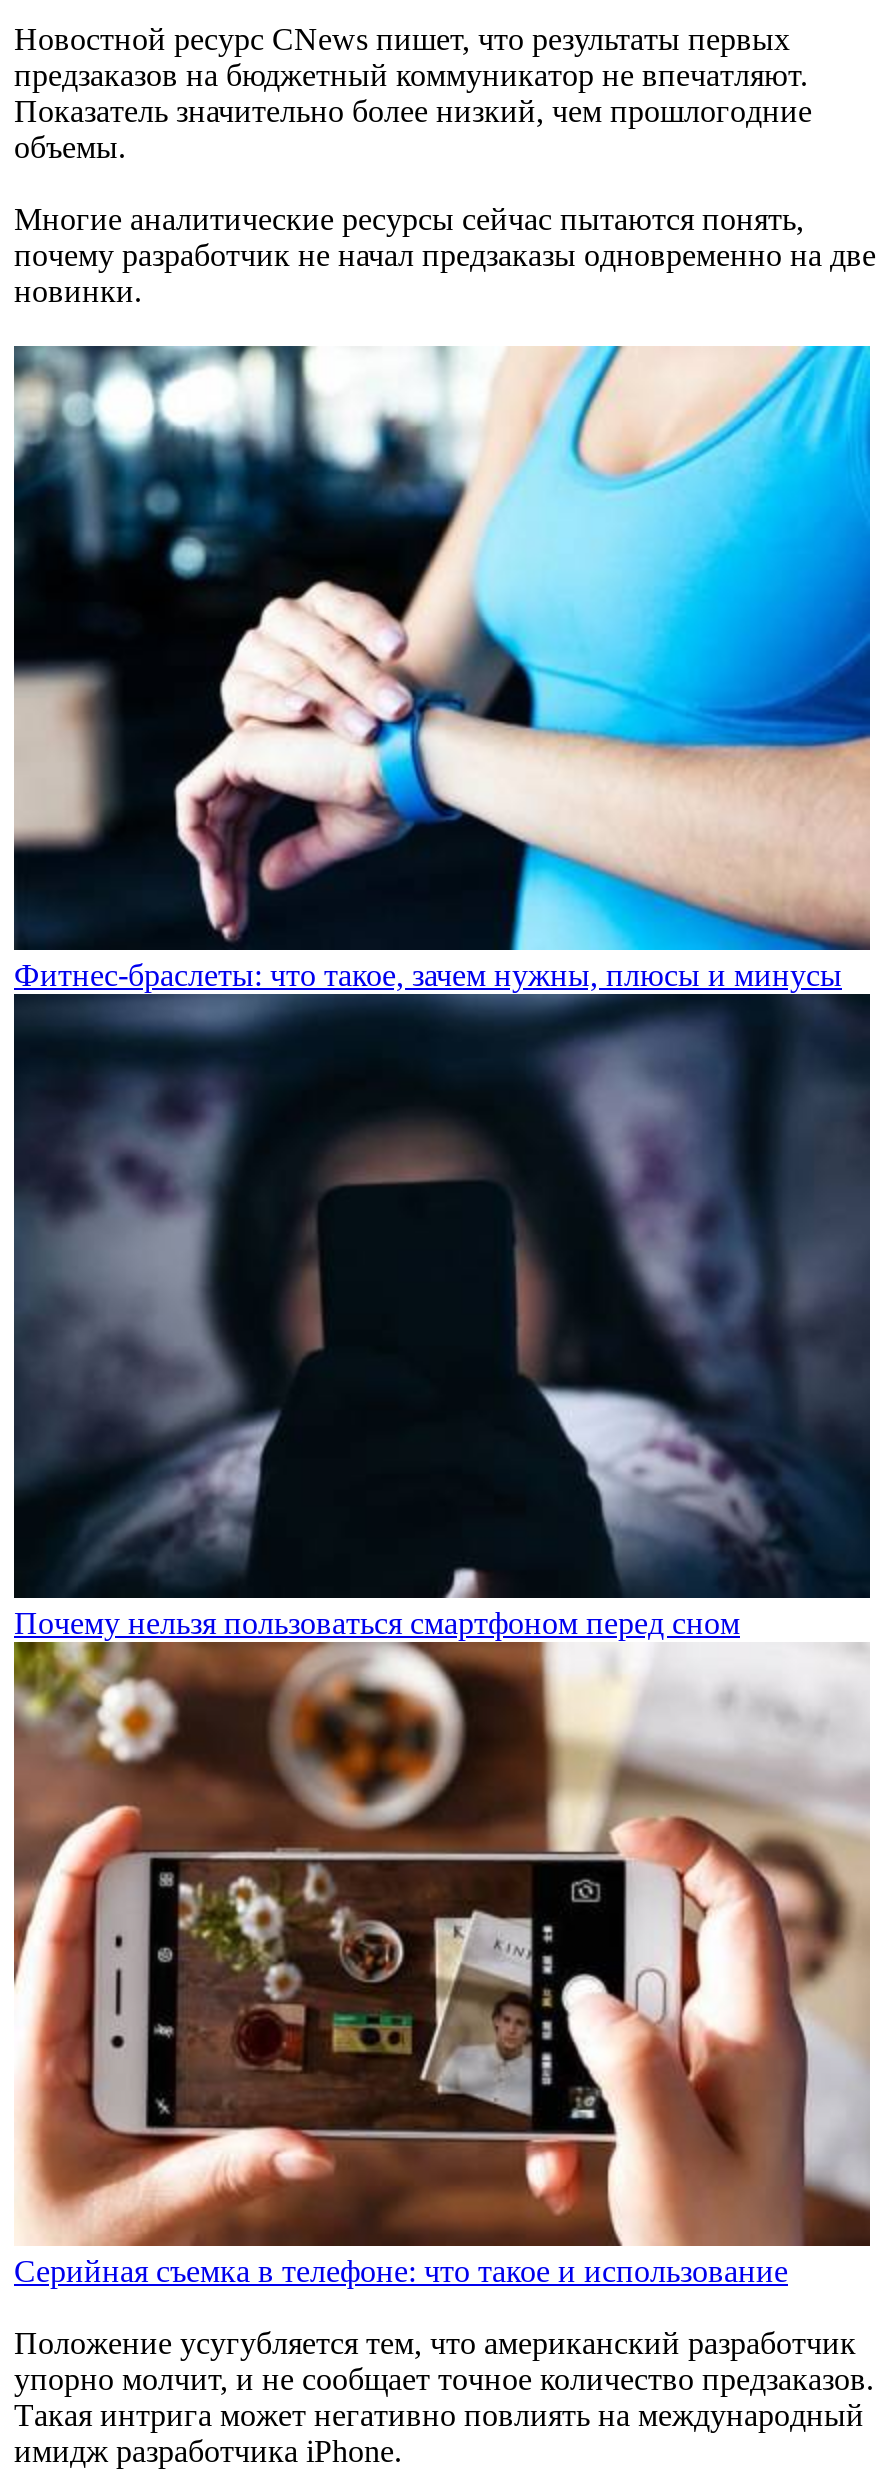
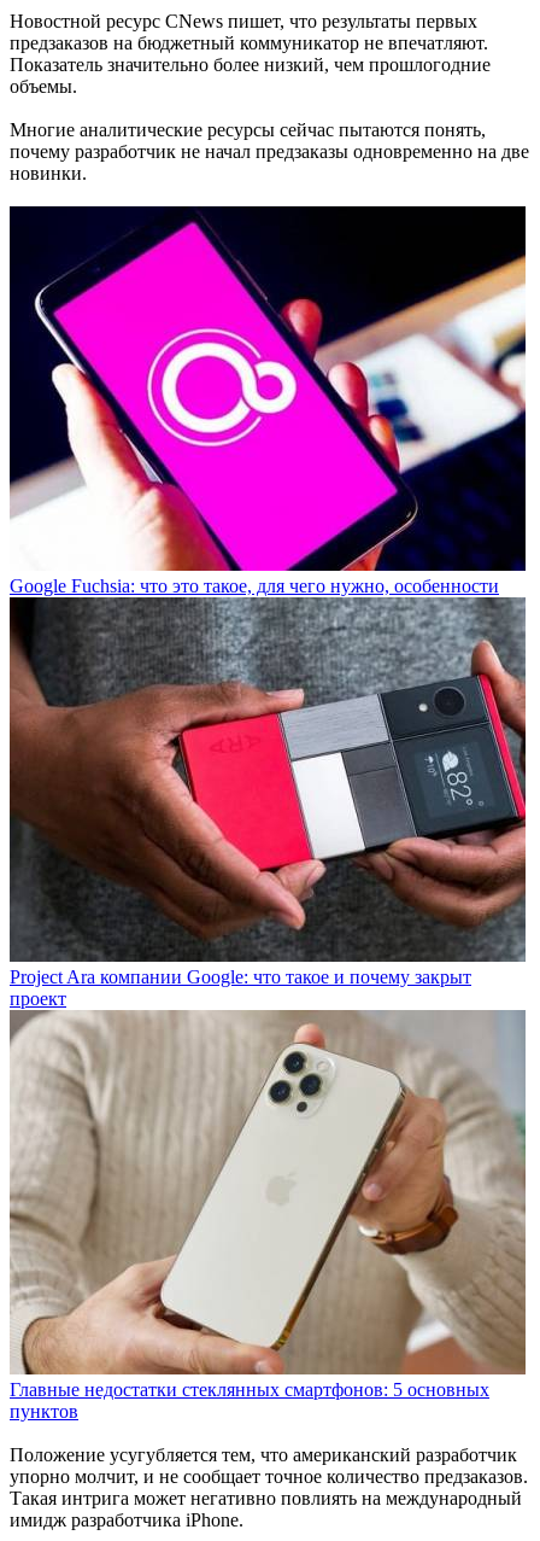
[12,344,872,992] [image] | Фитнес-браслеты: что такое, зачем нужны, плюсы и минусы -> [8,205,527,596] [image] | Google Fuchsia: что это такое, для чего нужно, особенности
[12,1006,872,1640] [image] | Почему нельзя пользоваться смартфоном перед сном -> [8,648,527,1009] [image] | Project Ara компании Google: что такое и почему закрыт | проект
[14,1642,870,2288] [image] | Серийная съемка в телефоне: что такое и использование -> [10,1010,526,1421] [image] | Главные недостатки стеклянных смартфонов: 5 основных | пунктов

